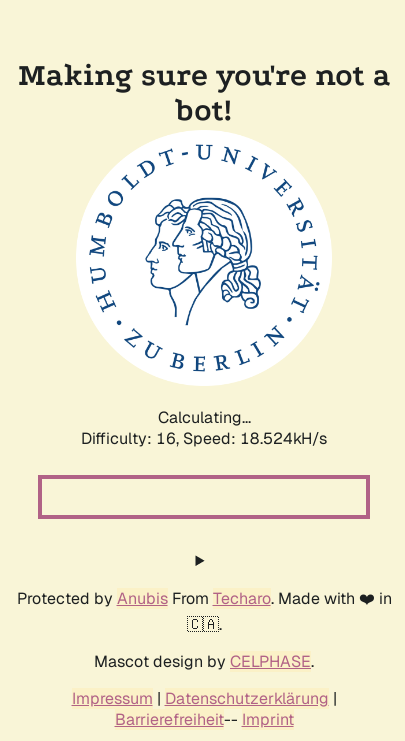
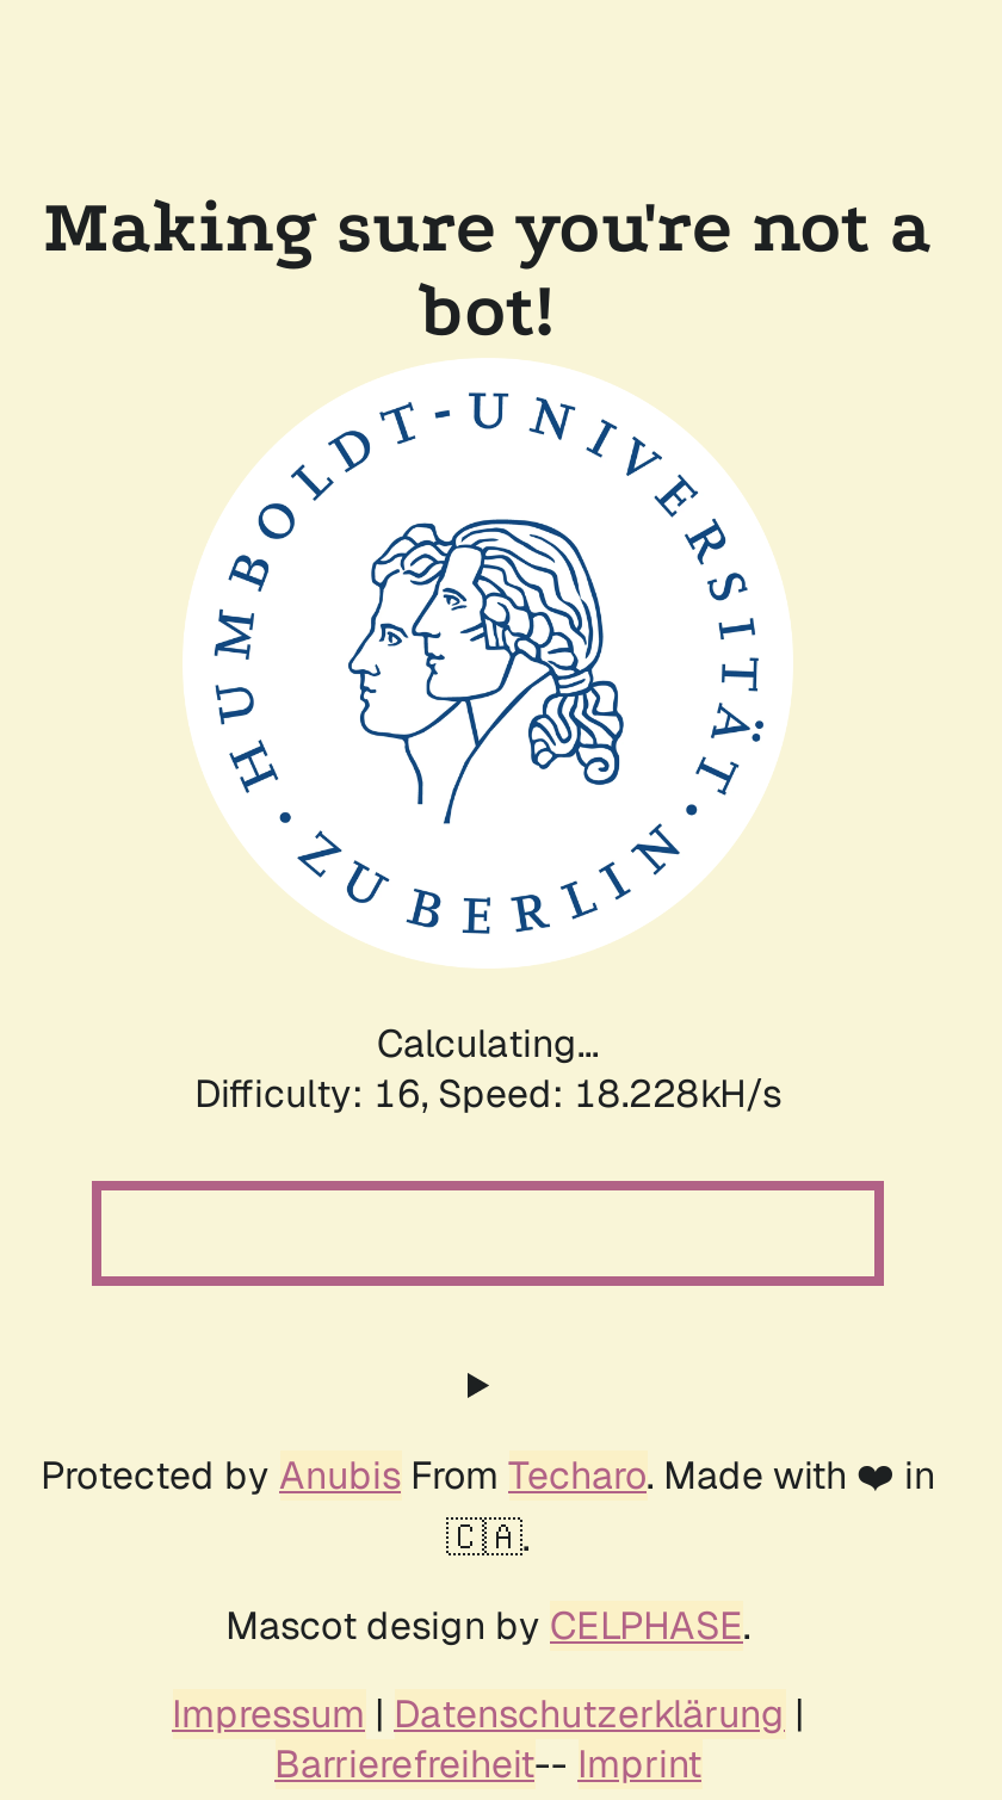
[81,428,327,449] Difficulty: 16, Speed: 18.524kH/s -> [194,1069,781,1119] Difficulty: 16, Speed: 18.228kH/s

